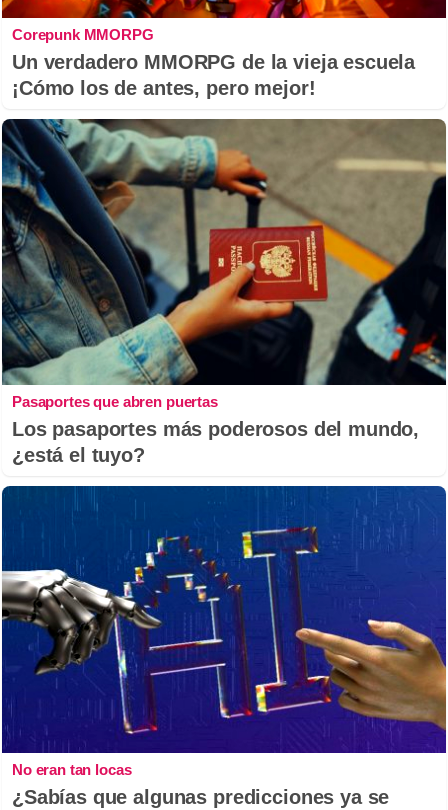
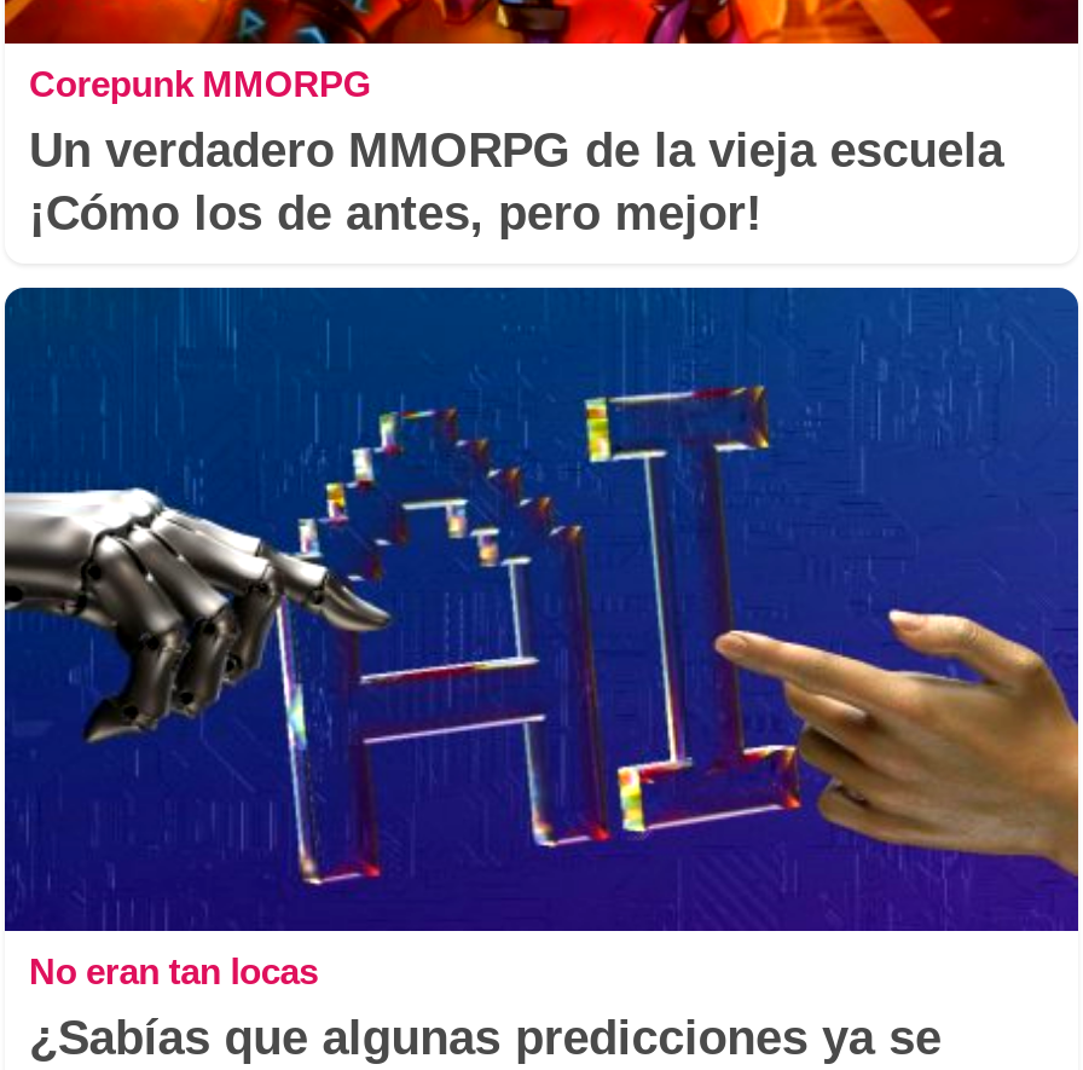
[3,118,445,466] [image] | Pasaportes que abren puertas | Los pasaportes más poderosos del mundo, | ¿está el tuyo? -> none

